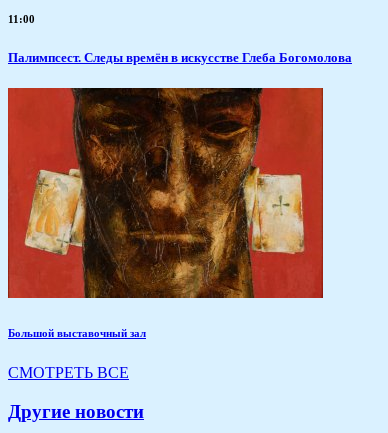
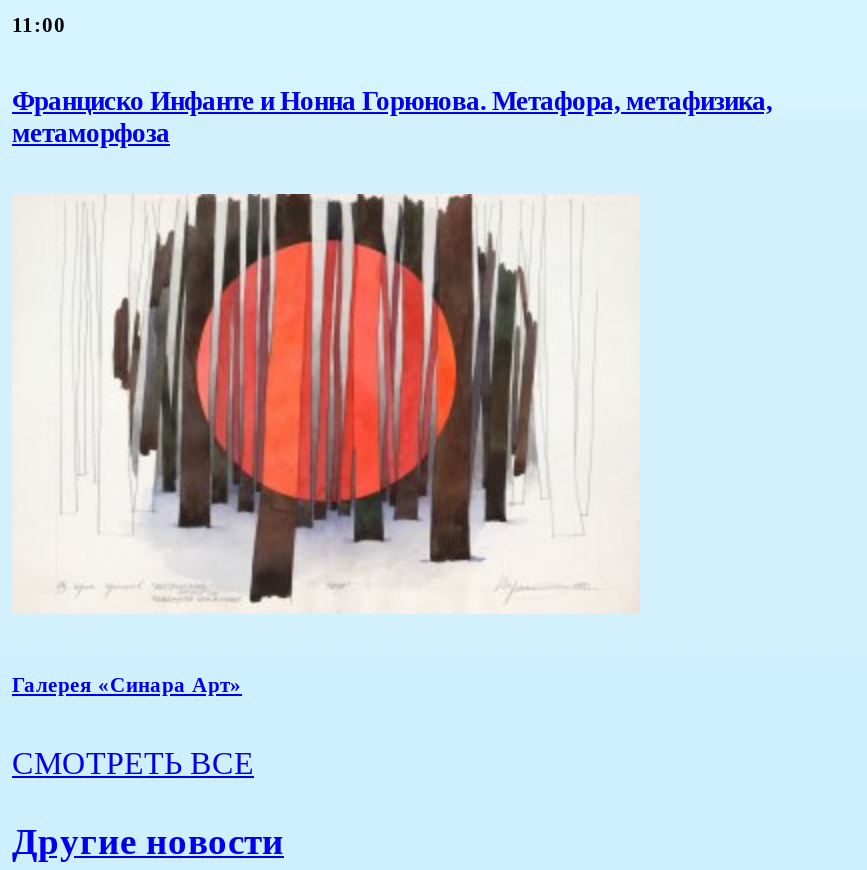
[8,50,352,65] Палимпсест. Следы времён в искусстве Глеба Богомолова -> [12,85,772,147] Франциско Инфанте и Нонна Горюнова. Метафора, метафизика, | метаморфоза
[7,87,324,339] [image] | Большой выставочный зал -> [12,192,642,696] [image] | Галерея «Синара Арт»

